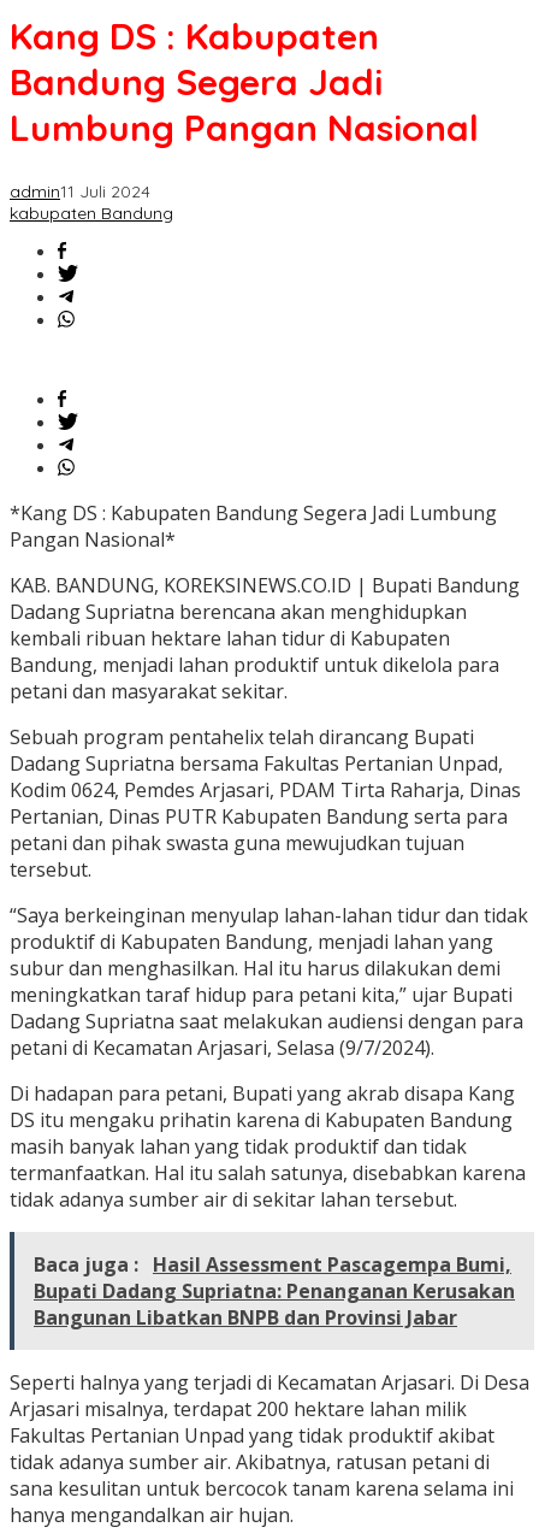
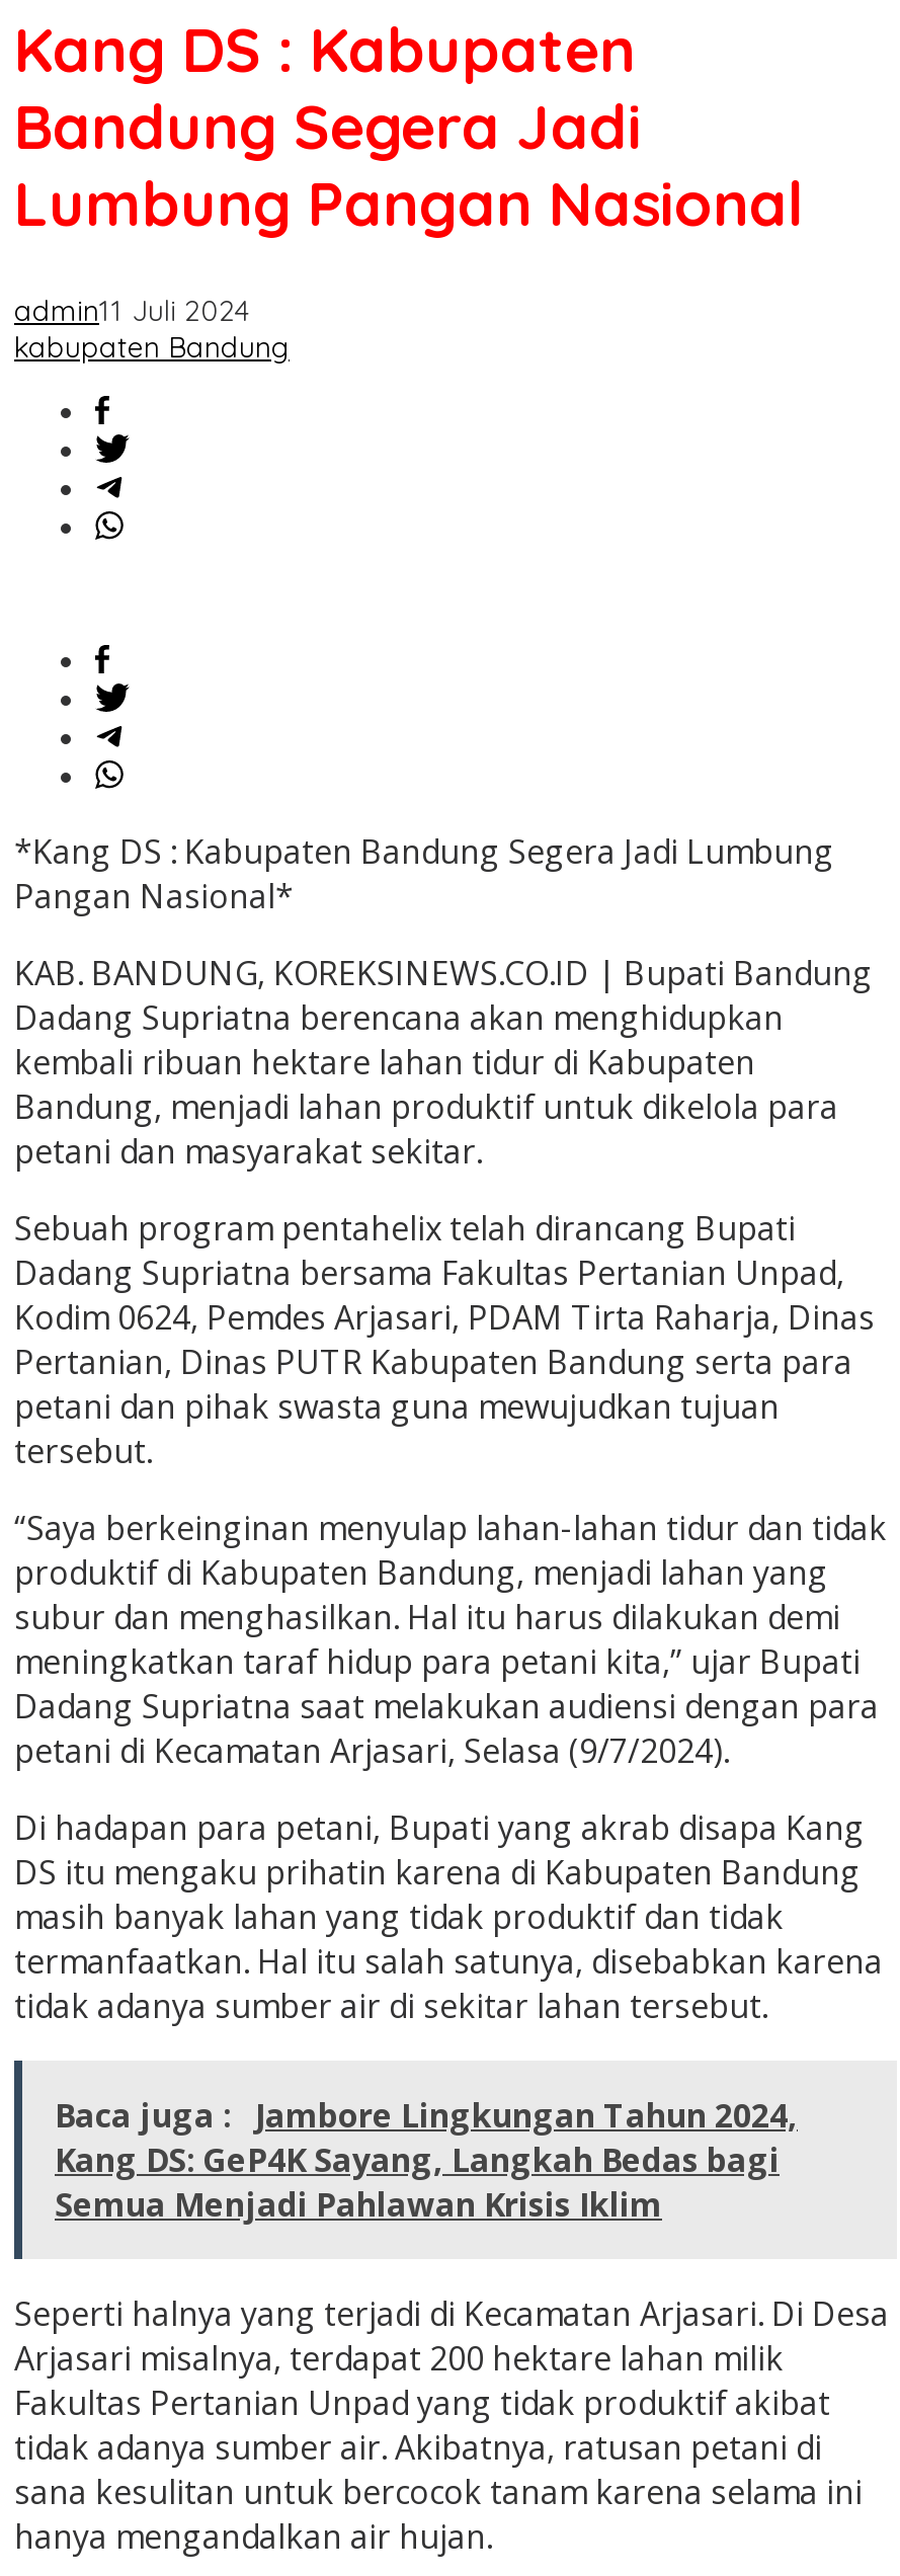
[34,1251,515,1331] Baca juga : Hasil Assessment Pascagempa Bumi, | Bupati Dadang Supriatna: Penanganan Kerusakan | Bangunan Libatkan BNPB dan Provinsi Jabar -> [55,2093,798,2227] Baca juga : Jambore Lingkungan Tahun 2024, | Kang DS: GeP4K Sayang, Langkah Bedas bagi | Semua Menjadi Pahlawan Krisis Iklim

